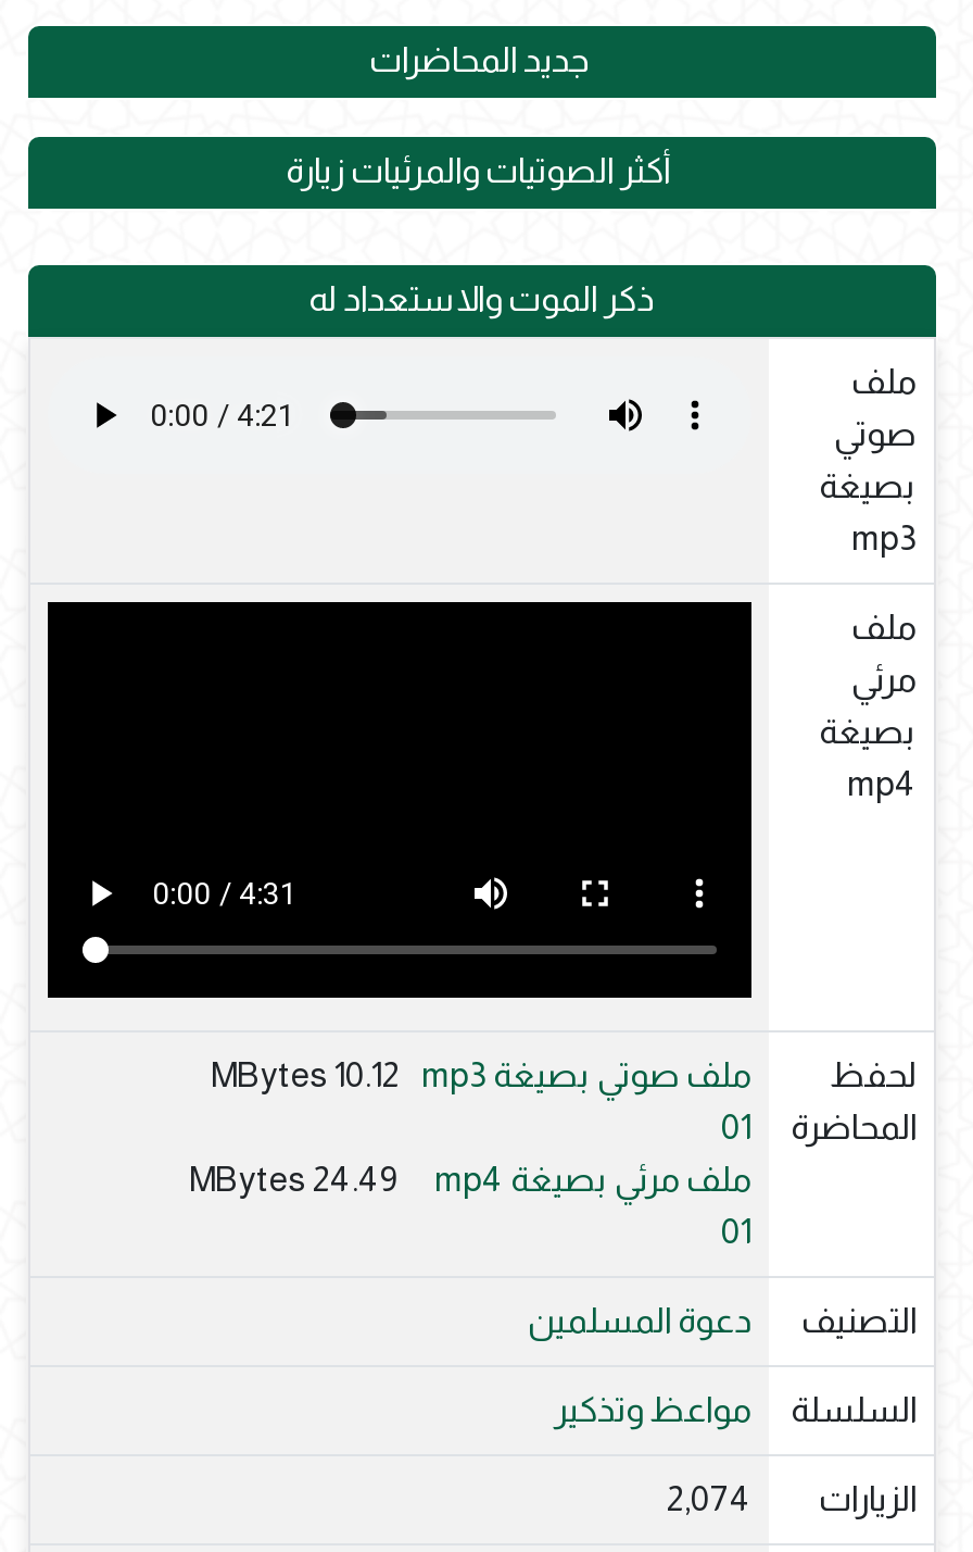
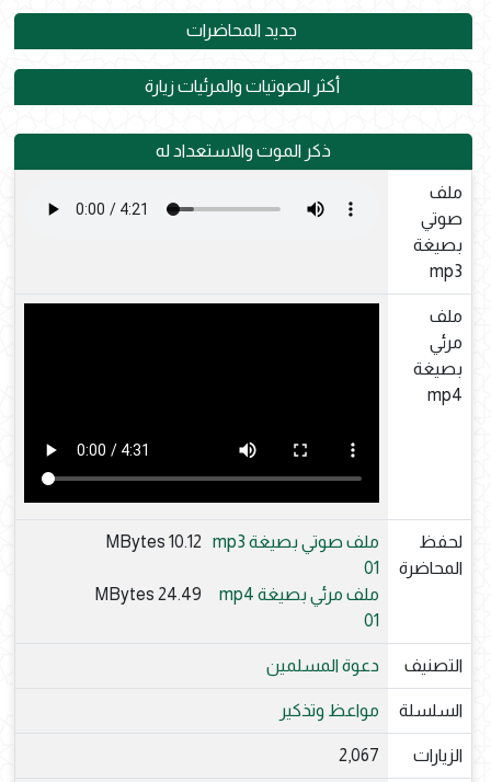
[667,1480,917,1517] الزيارات 2,074 -> [339,746,463,764] الزيارات 2,067

